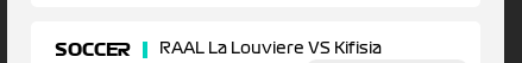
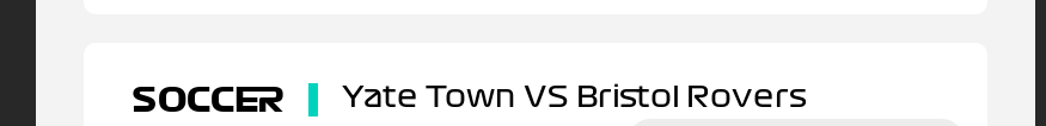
[159,42,382,56] RAAL La Louviere VS Kifisia -> [342,83,808,112] Yate Town VS Bristol Rovers

